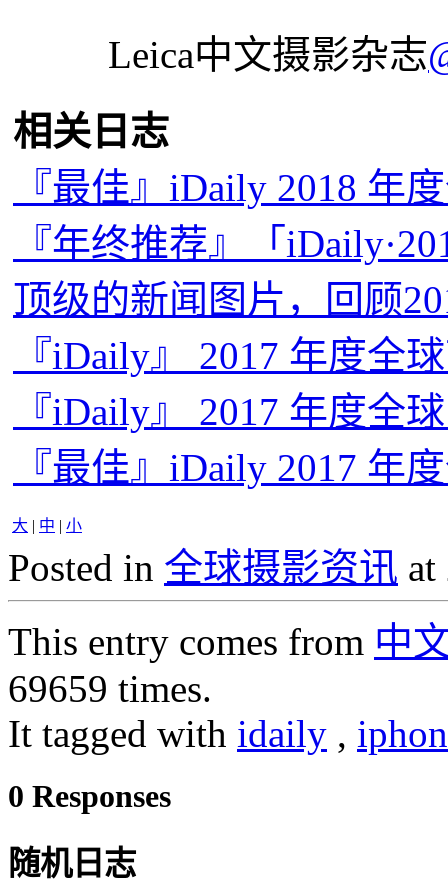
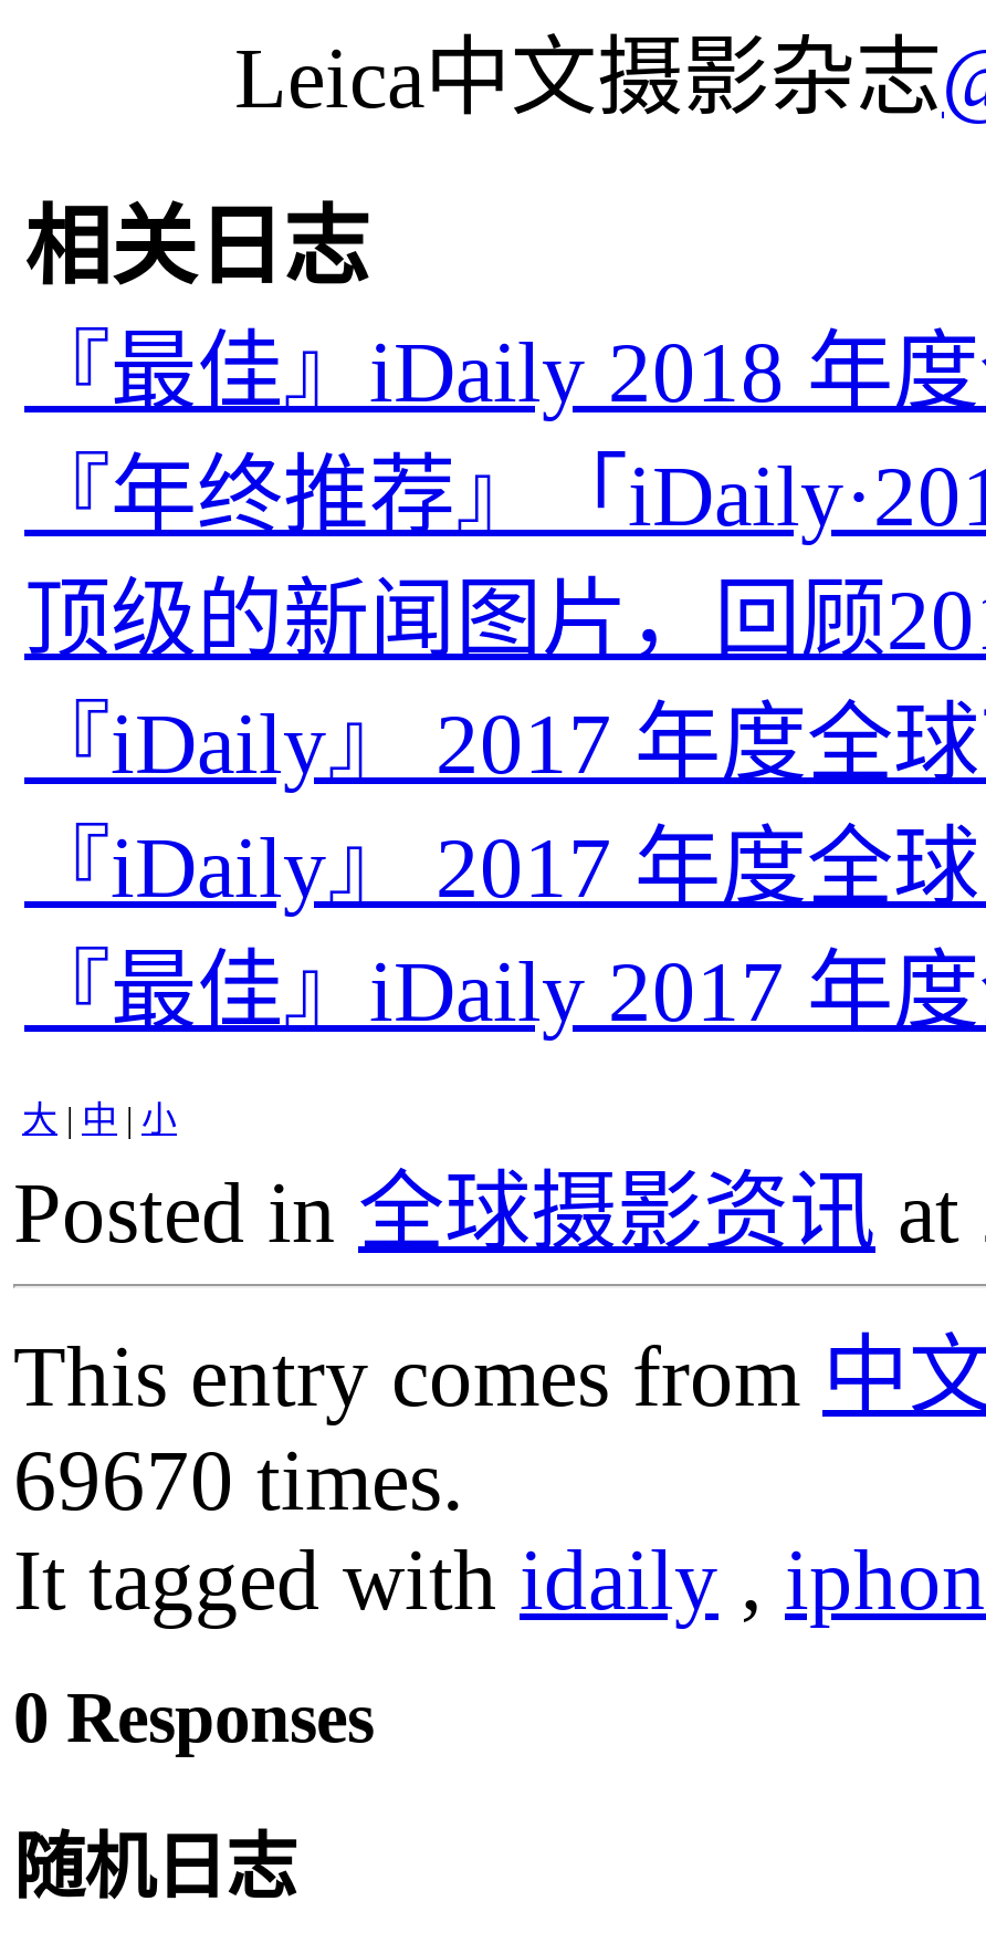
[8,667,212,710] 69659 times. -> [13,1432,464,1527] 69670 times.

